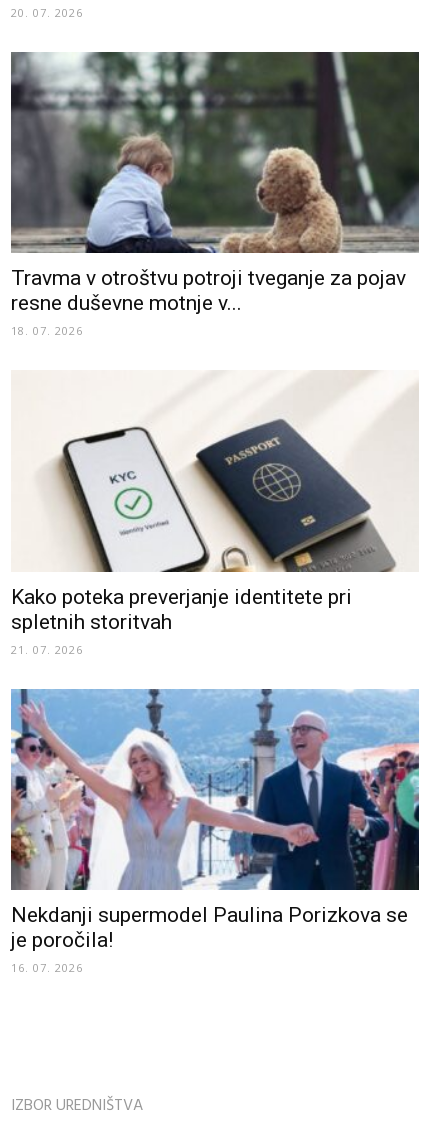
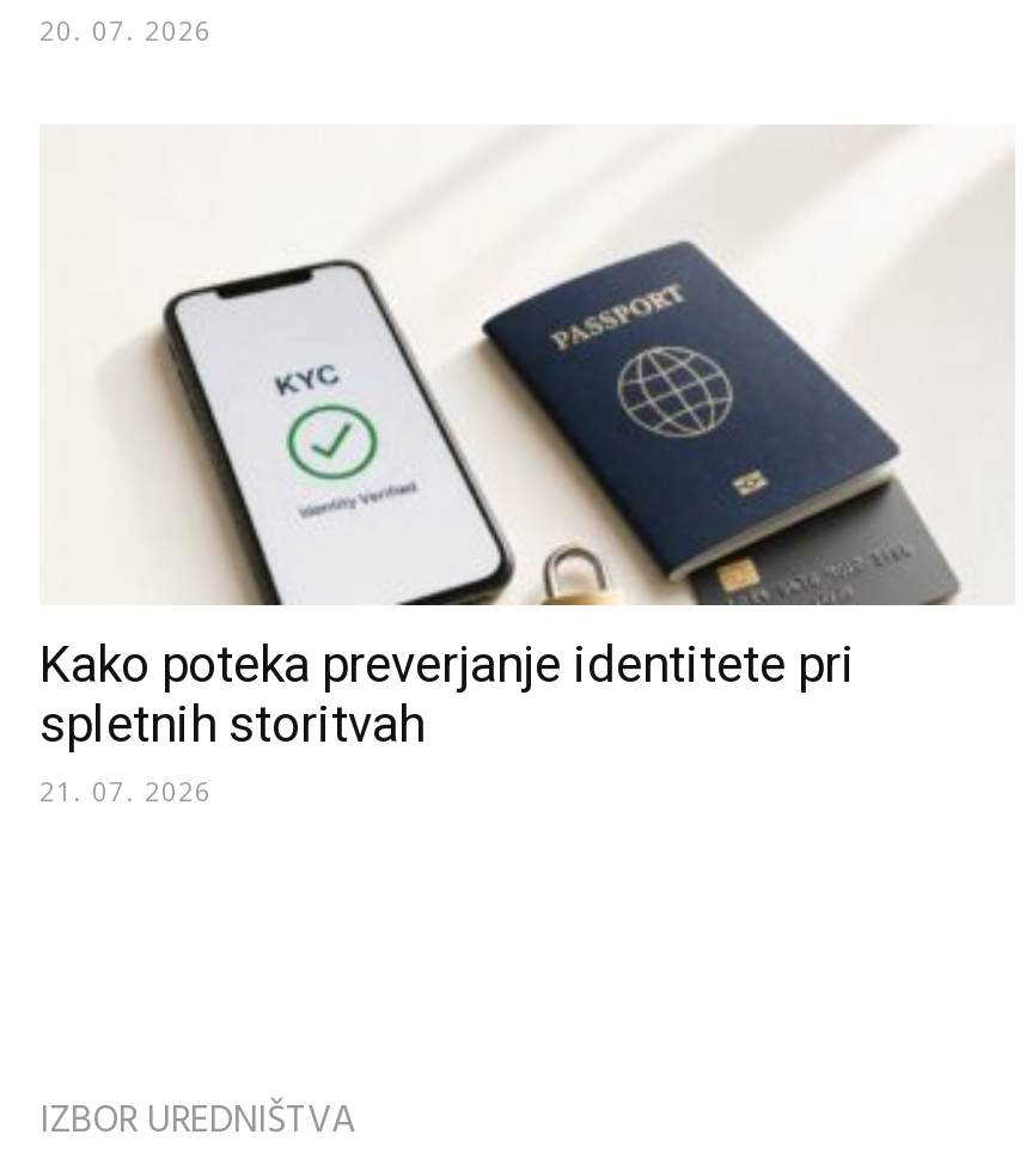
[10,51,420,338] [image] | Travma v otroštvu potroji tveganje za pojav | resne duševne motnje v... | 18. 07. 2026 -> none
[10,688,420,975] [image] | Nekdanji supermodel Paulina Porizkova se | je poročila! | 16. 07. 2026 -> none

